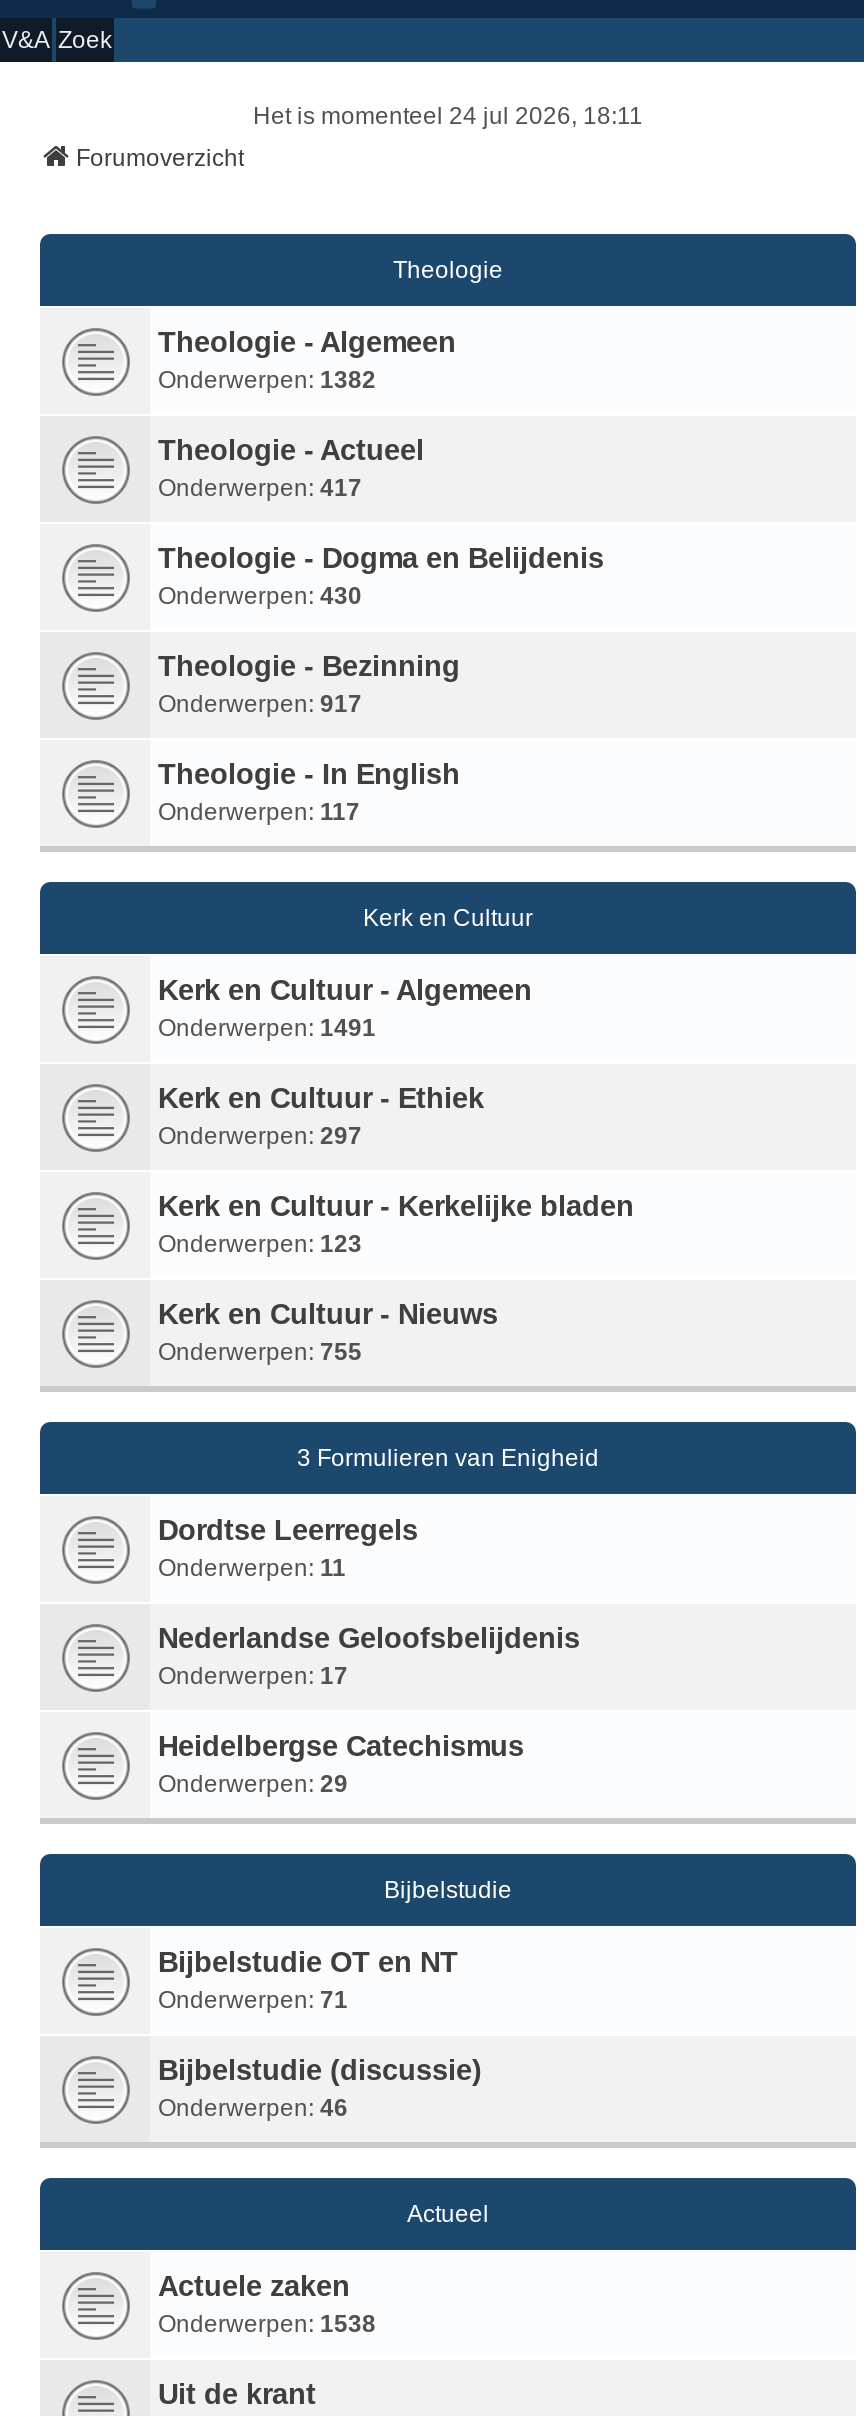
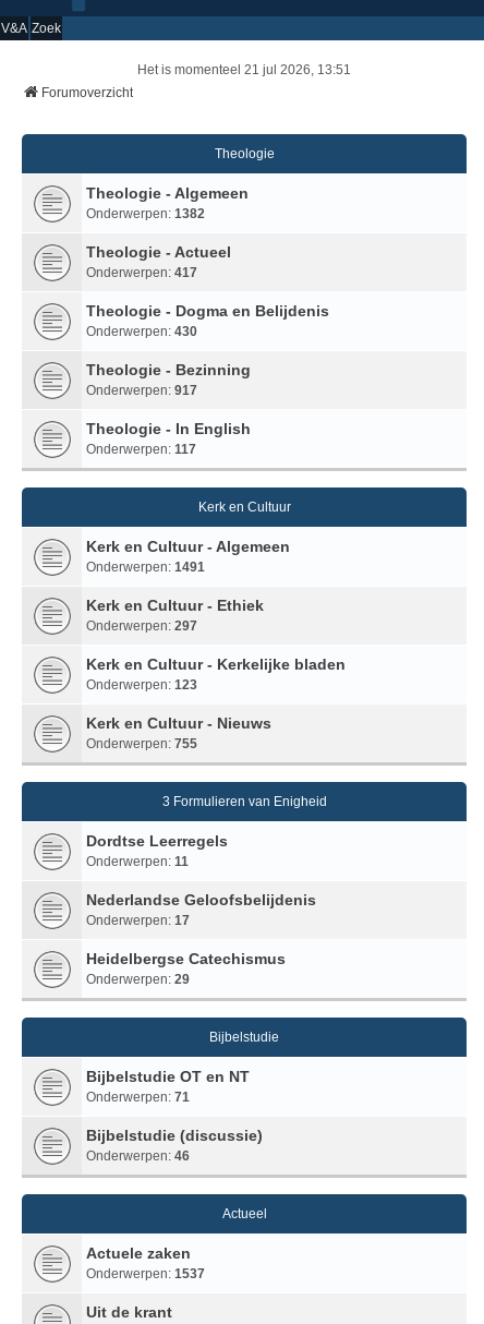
[253,101,643,129] Het is momenteel 24 jul 2026, 18:11 -> [137,62,351,77] Het is momenteel 21 jul 2026, 13:51
[158,2309,376,2337] Onderwerpen: 1538 -> [86,1266,205,1281] Onderwerpen: 1537

